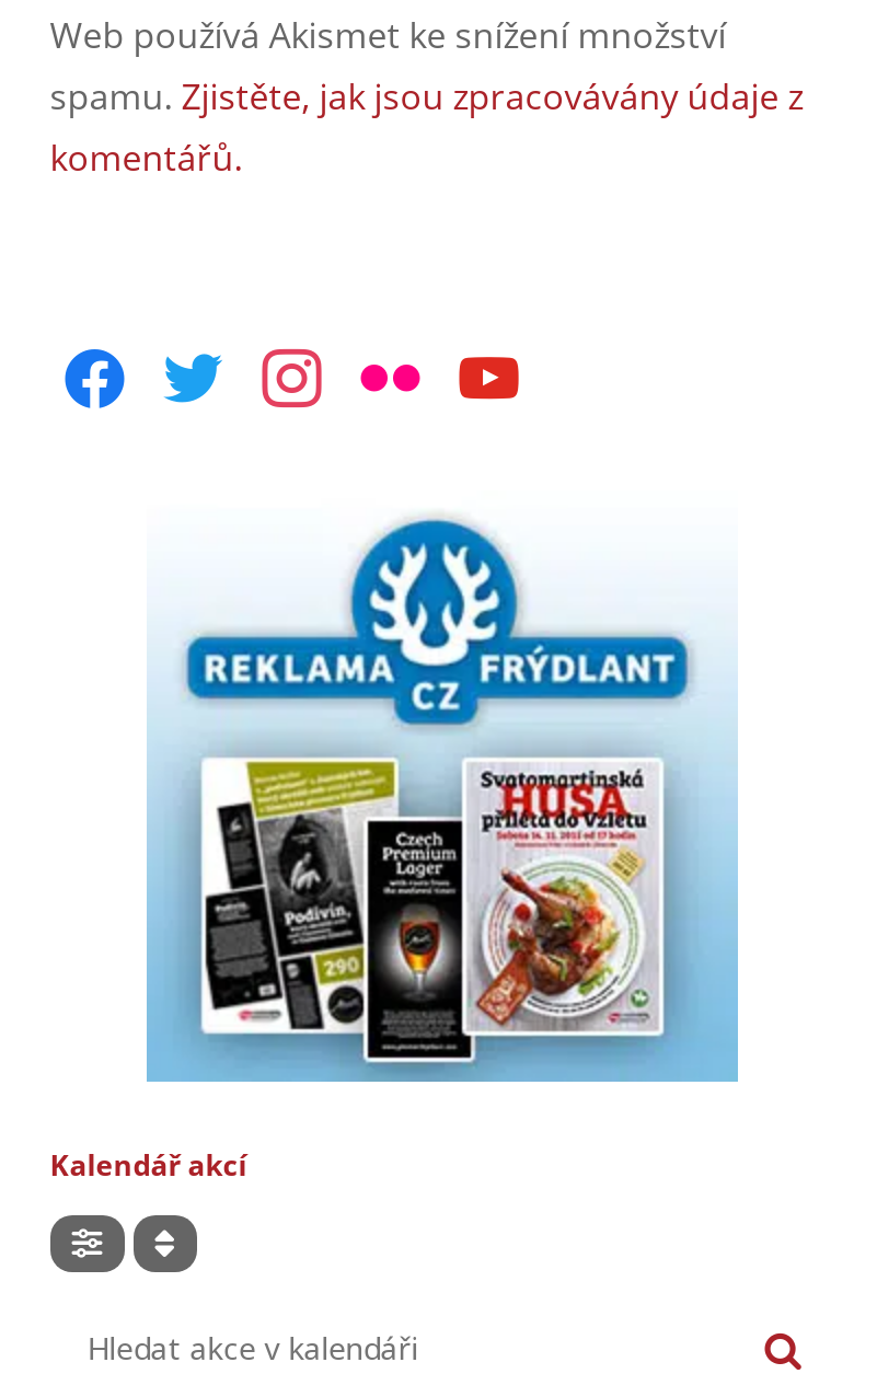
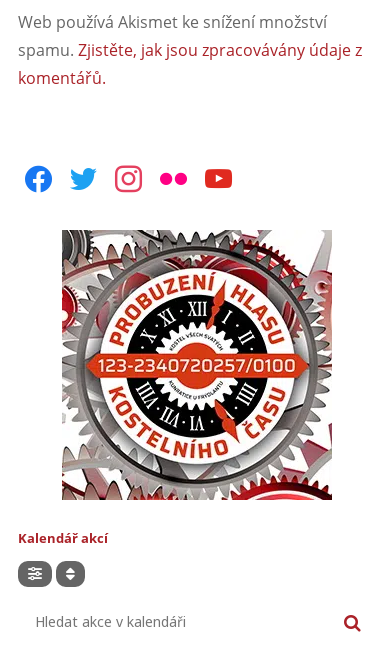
[145,490,740,1084] [image] -> [61,229,333,501] [image]

